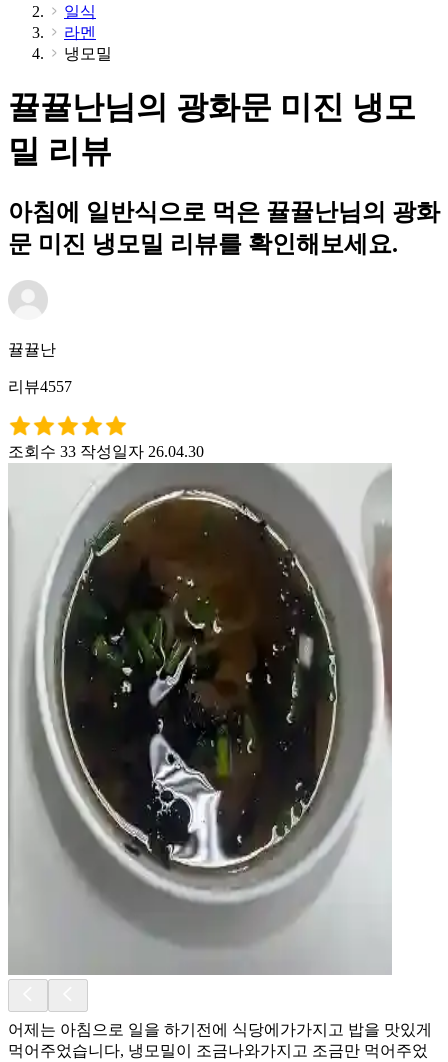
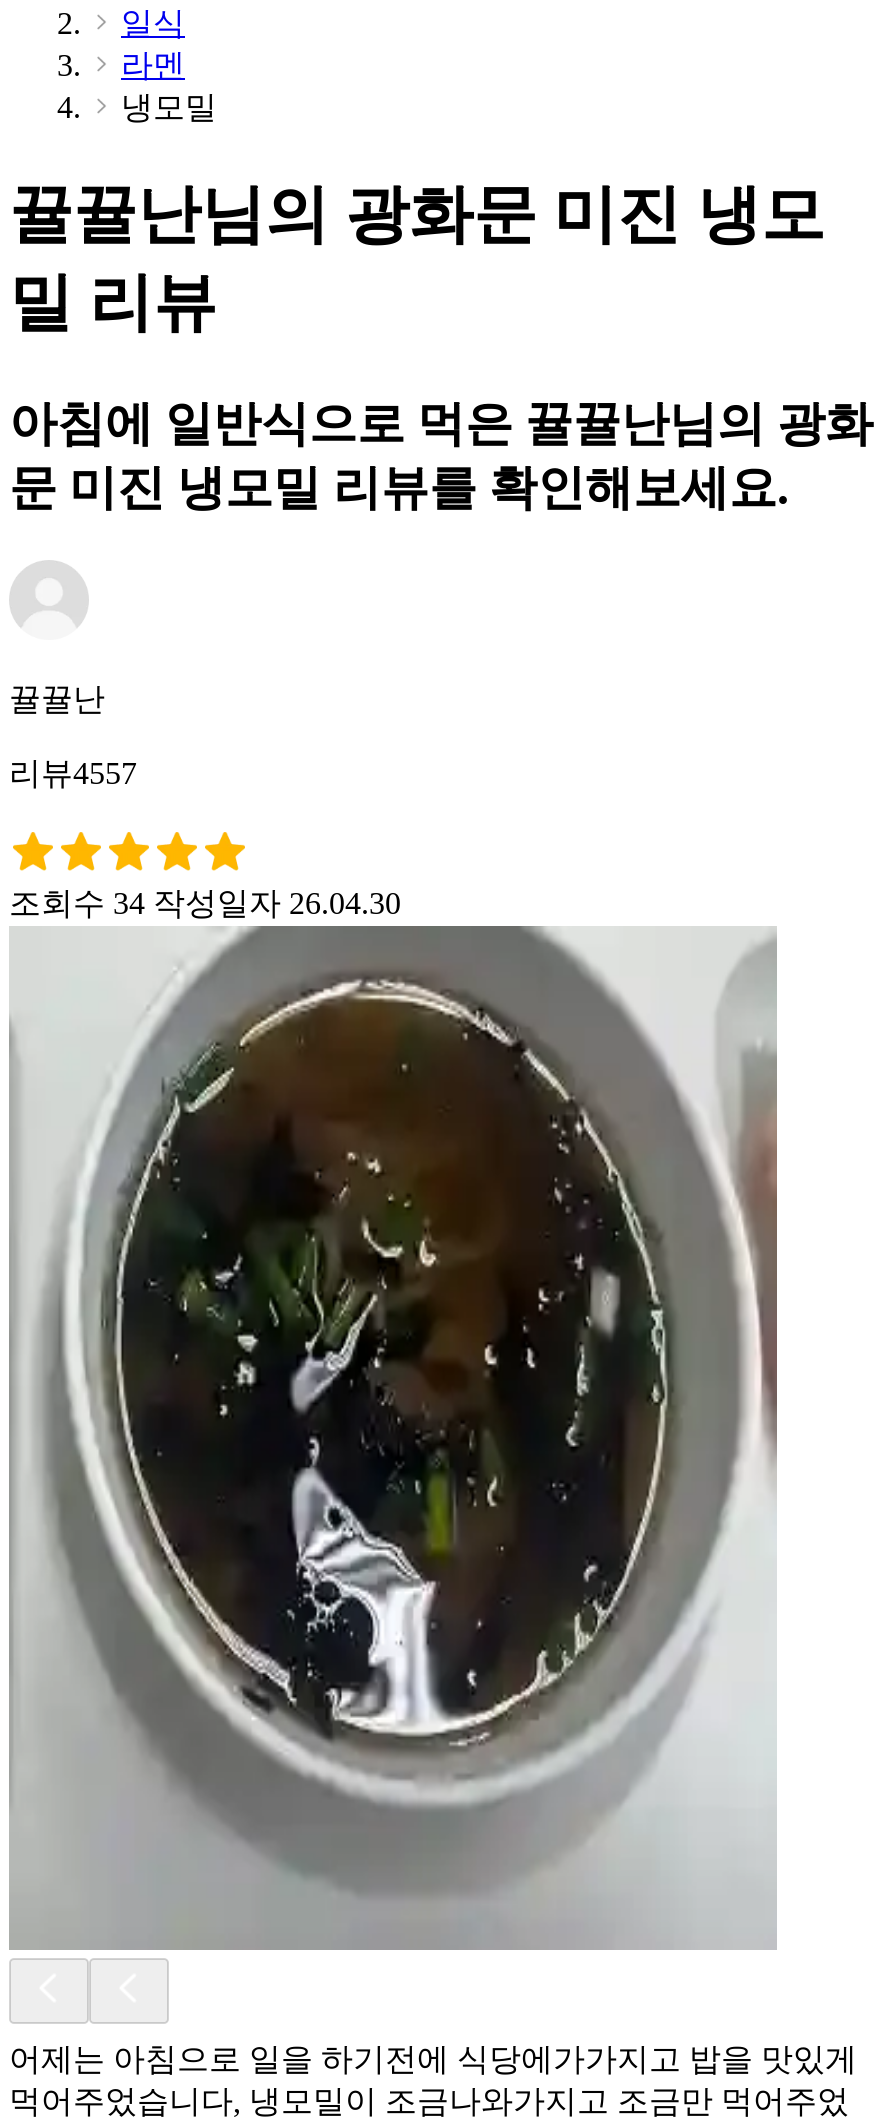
[8,443,204,460] 조회수 33 작성일자 26.04.30 -> [9,886,401,920] 조회수 34 작성일자 26.04.30

